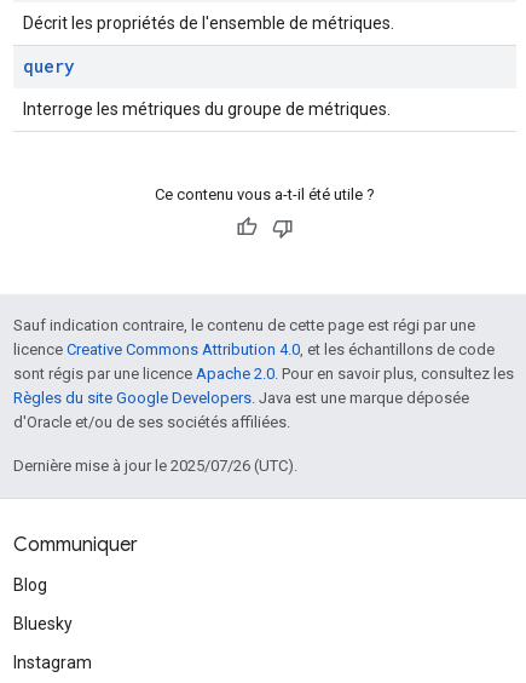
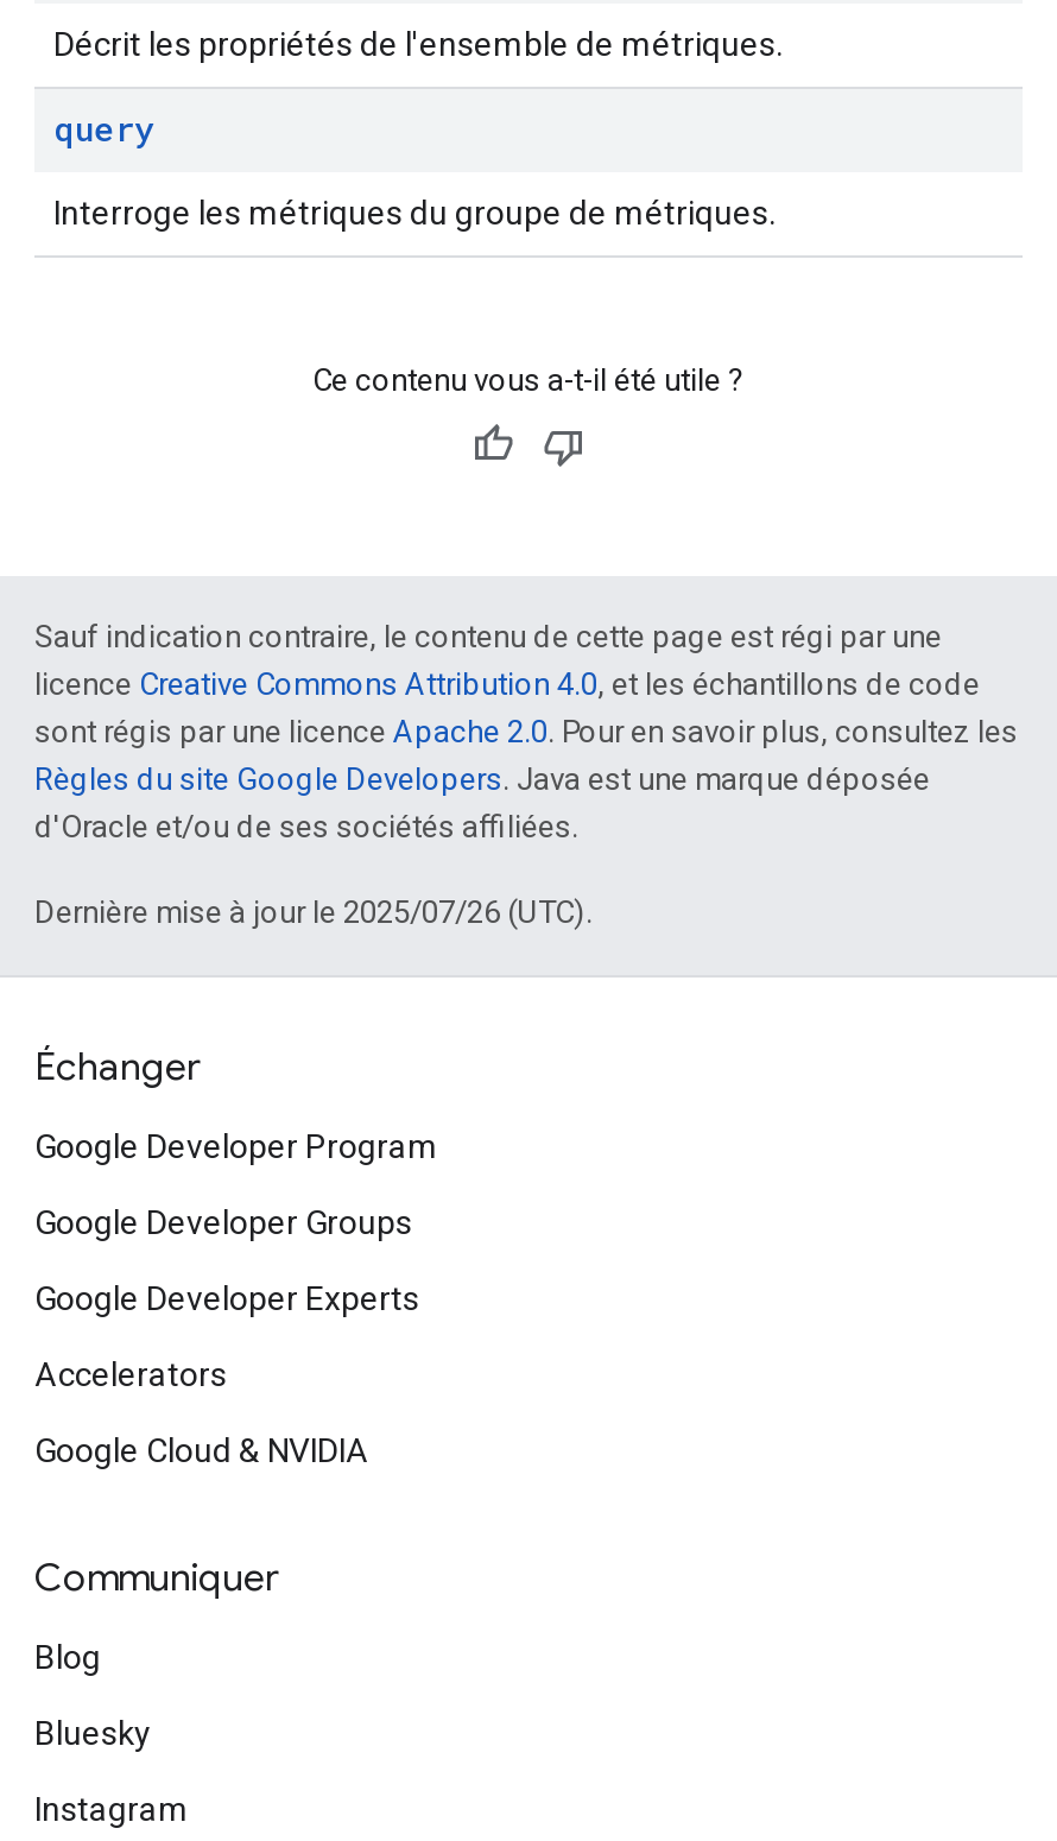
none -> [34,1044,438,1469] Échanger | Google Developer Program | Google Developer Groups | Google Developer Experts | Accelerators | Google Cloud & NVIDIA

